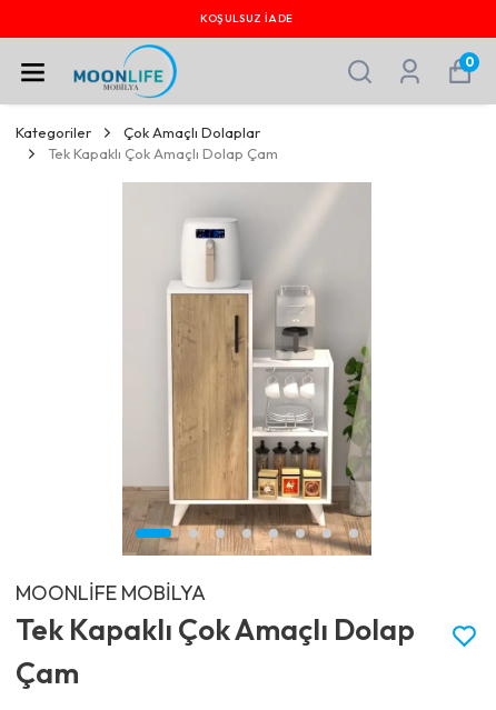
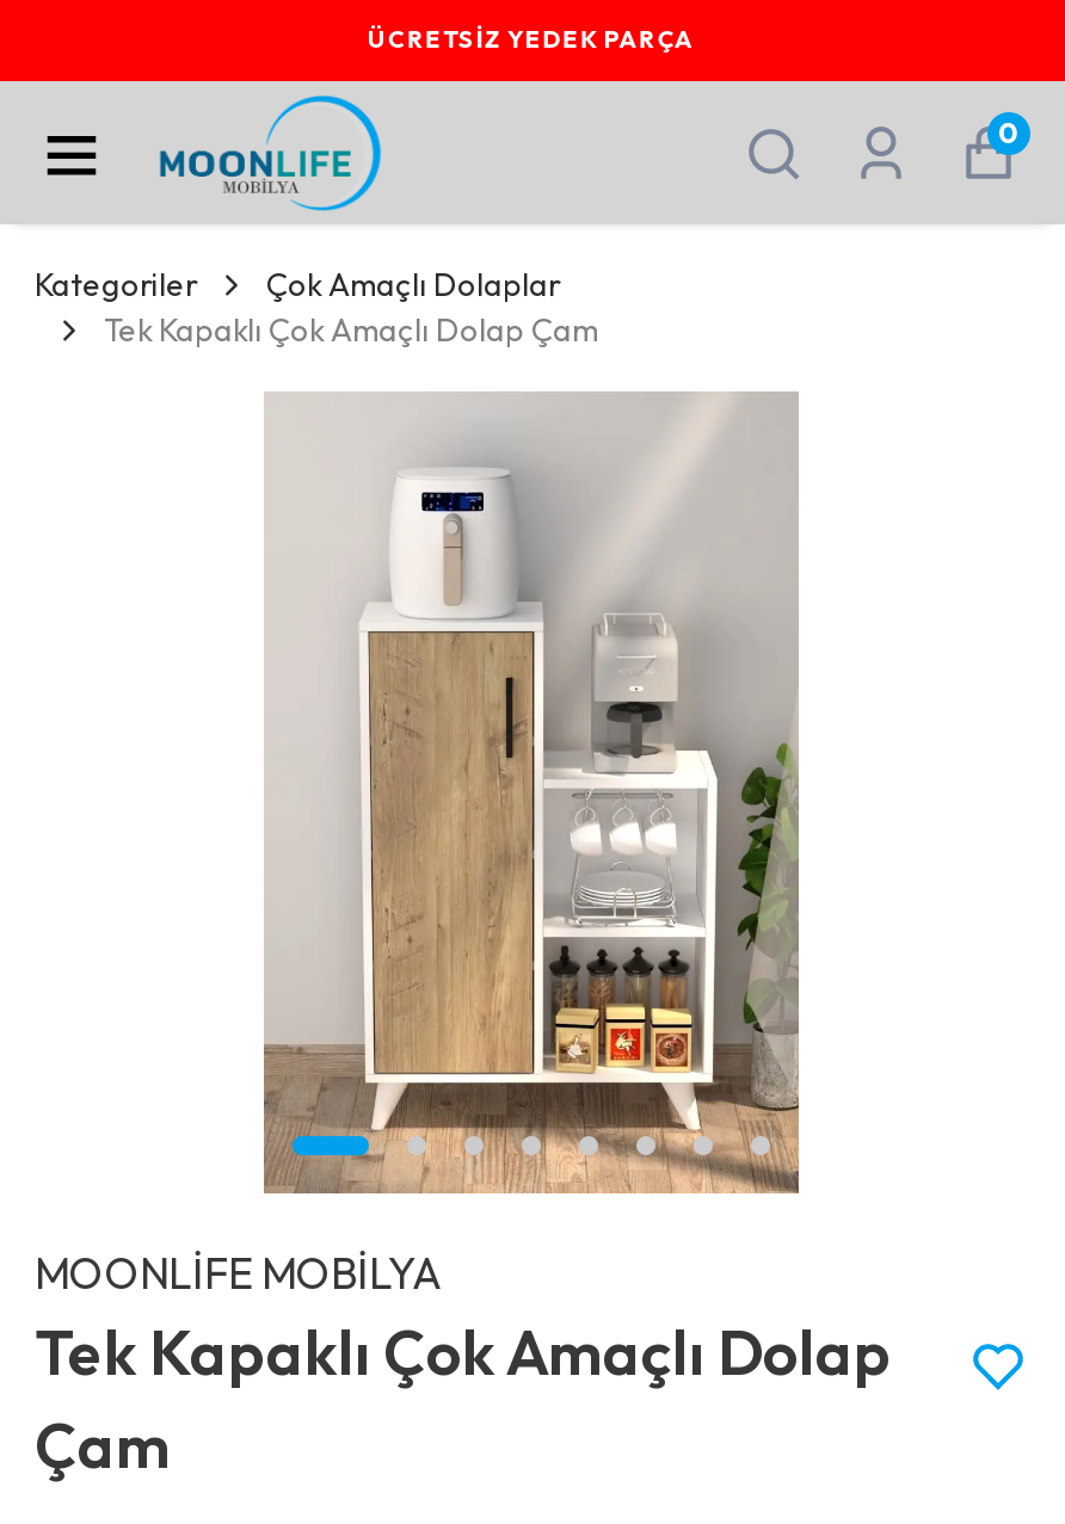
[201,11,293,26] KOŞULSUZ İADE -> [368,24,695,55] ÜCRETSİZ YEDEK PARÇA

